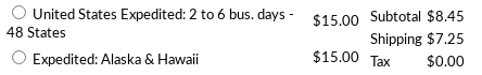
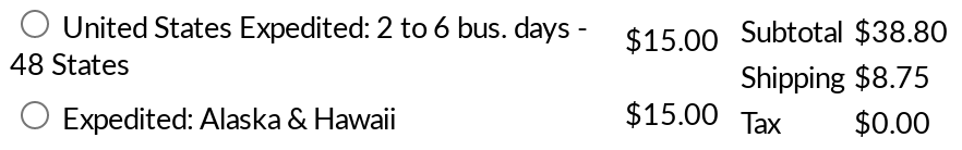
[29,7,465,29] United States Expedited: 2 to 6 bus. days - $15.00 Subtotal $8.45 -> [56,14,948,58] United States Expedited: 2 to 6 bus. days - $15.00 Subtotal $38.80
[370,32,465,47] Shipping $7.25 -> [741,64,930,95] Shipping $8.75

